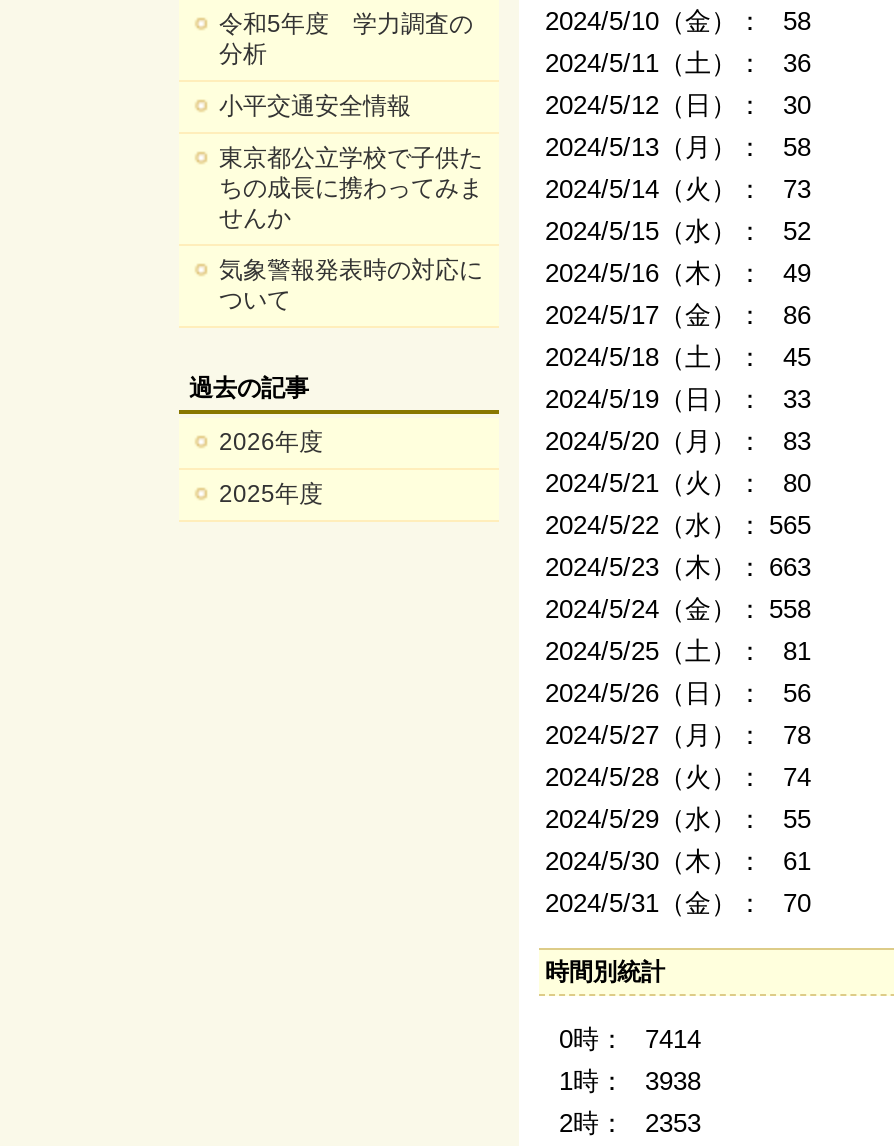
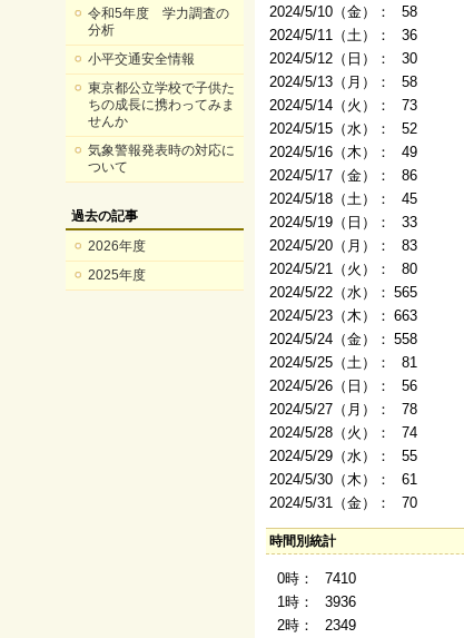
[559,1024,701,1054] 0時： 7414 -> [277,570,356,587] 0時： 7410
[559,1066,701,1096] 1時： 3938 -> [277,593,356,610] 1時： 3936
[559,1108,701,1138] 2時： 2353 -> [277,617,356,634] 2時： 2349

